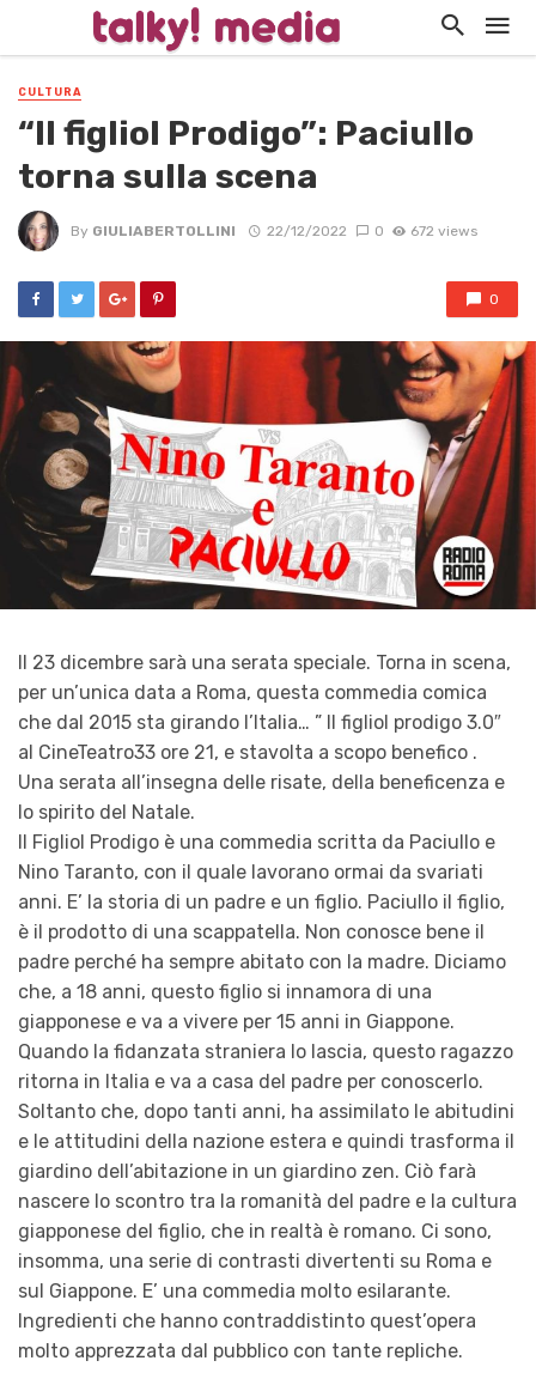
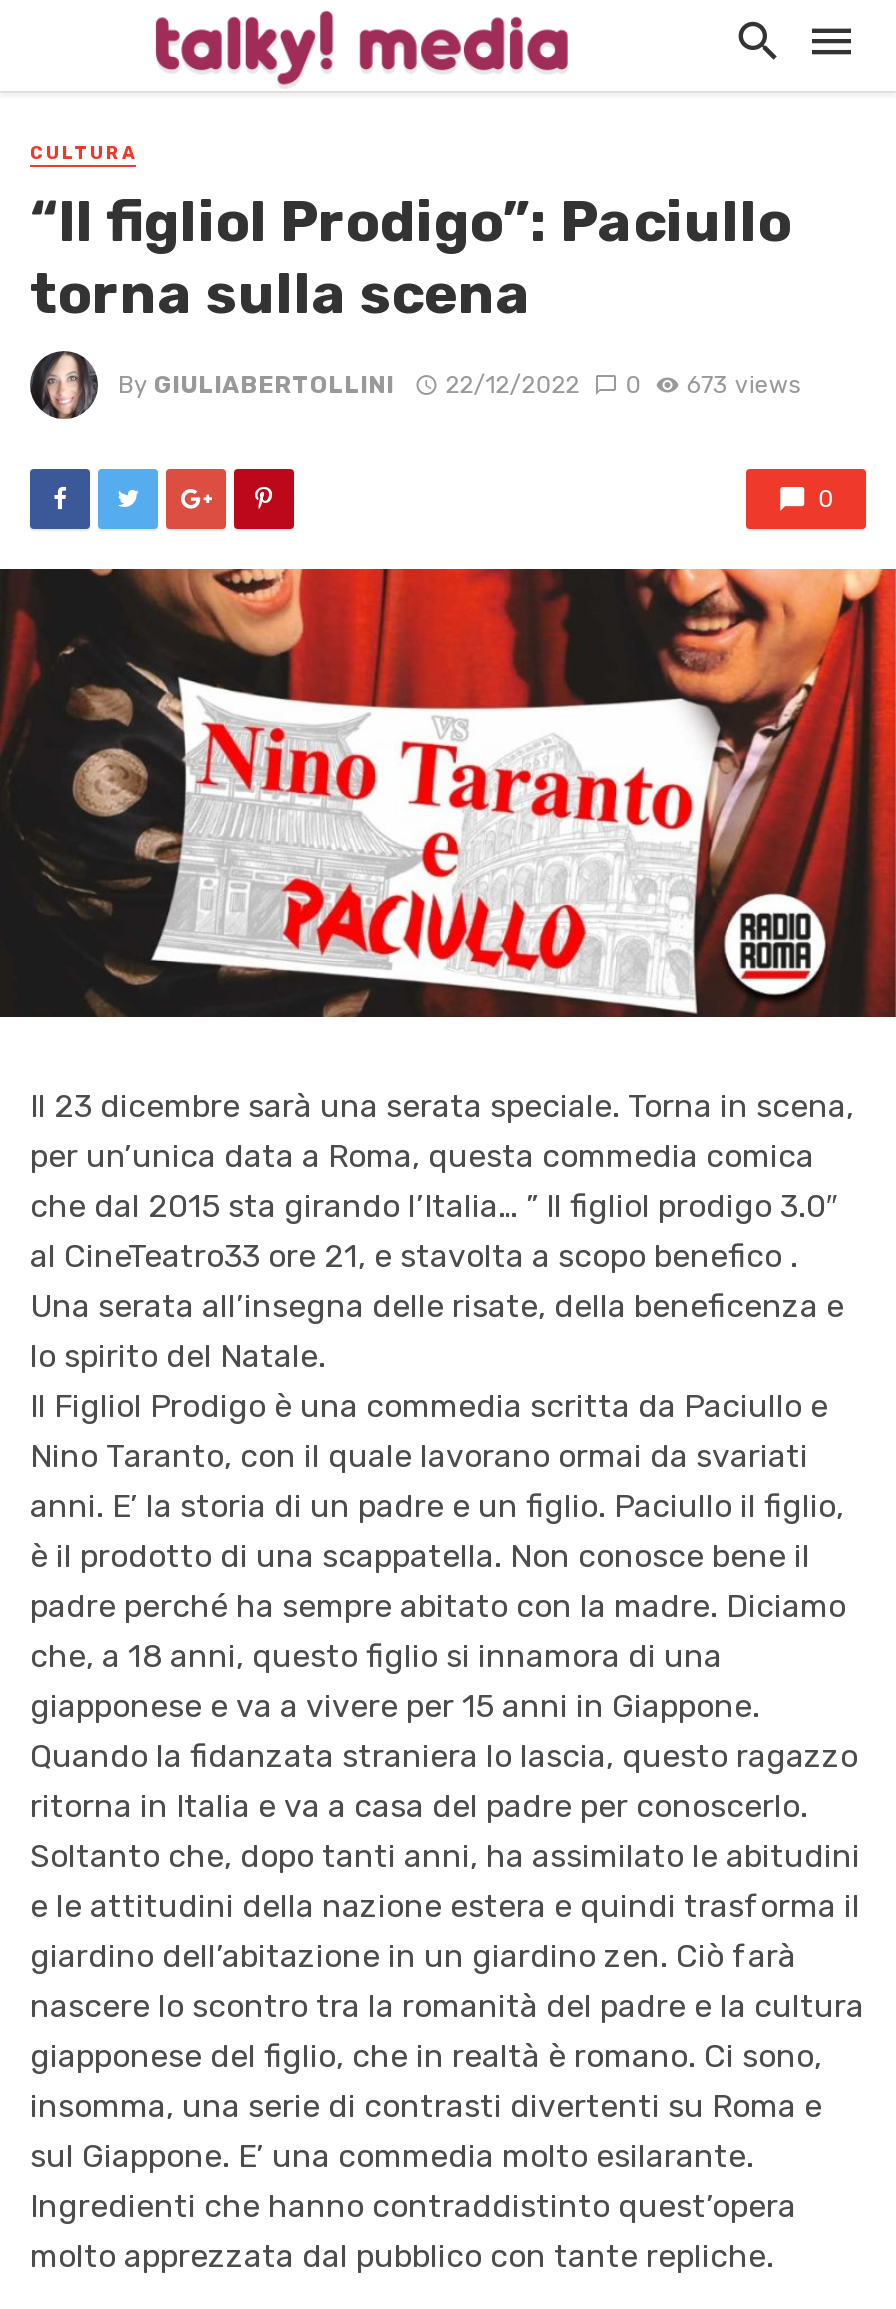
[71,222,478,239] By GIULIABERTOLLINI 22/12/2022 0 672 views -> [118,370,801,398] By GIULIABERTOLLINI 22/12/2022 0 673 views

